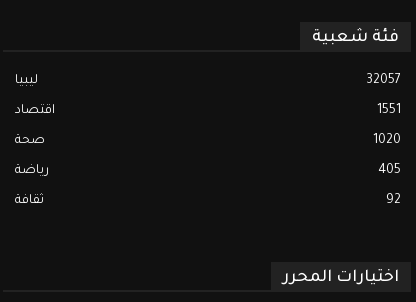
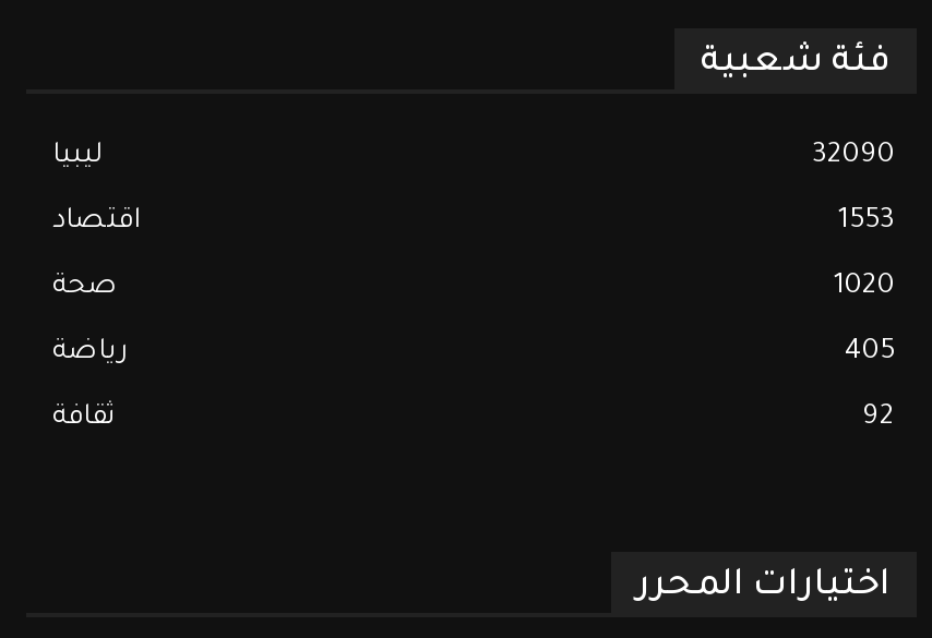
[366,74,401,88] 32057 -> [812,141,895,172] 32090
[377,104,401,118] 1551 -> [838,207,895,237] 1553

